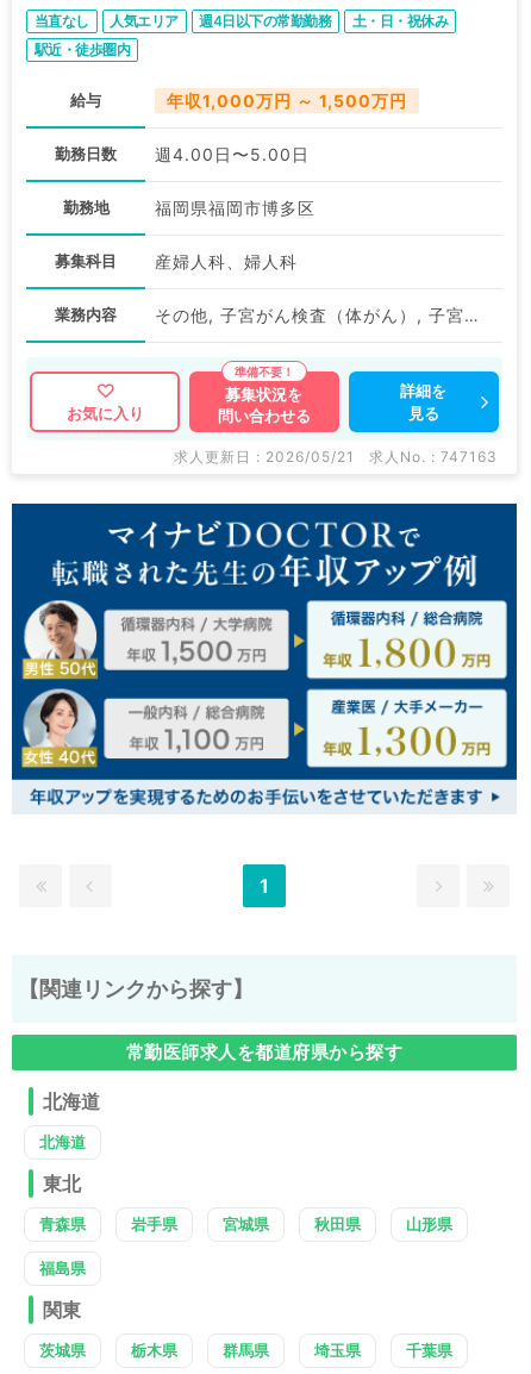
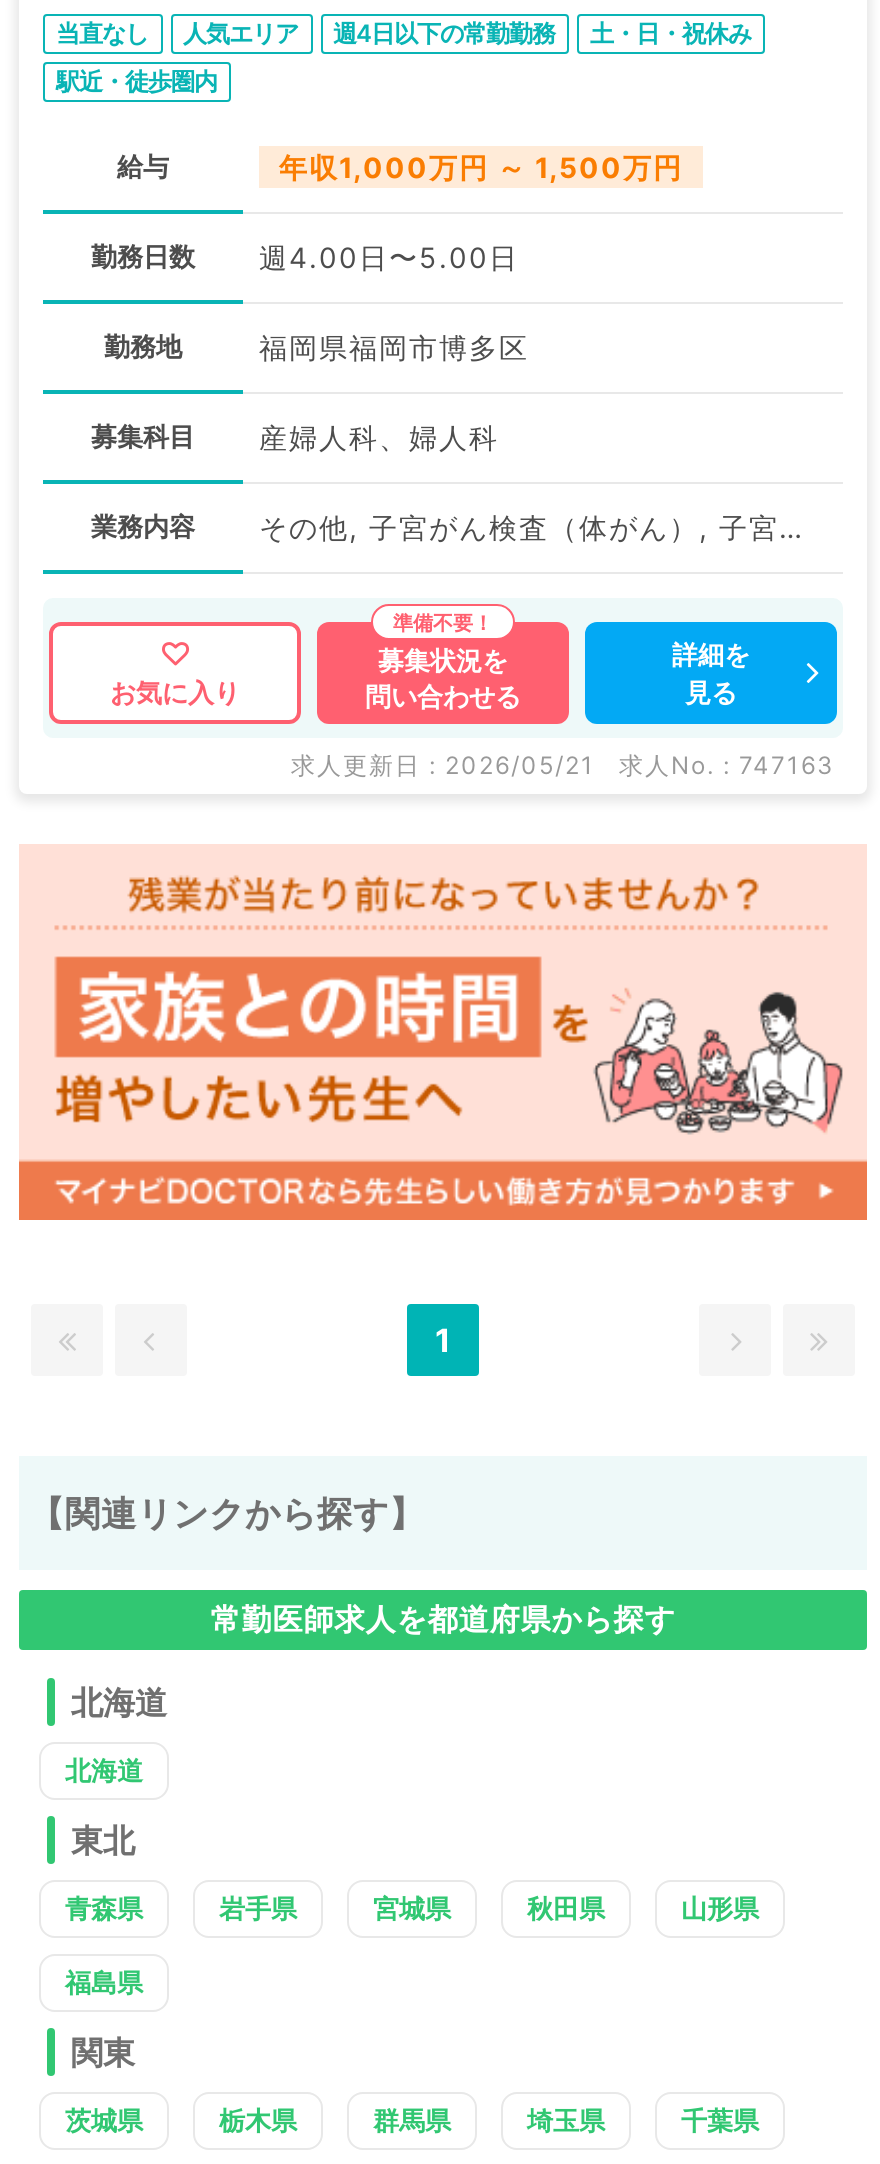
[11,502,518,814] [image] -> [17,844,869,1222] [image]

